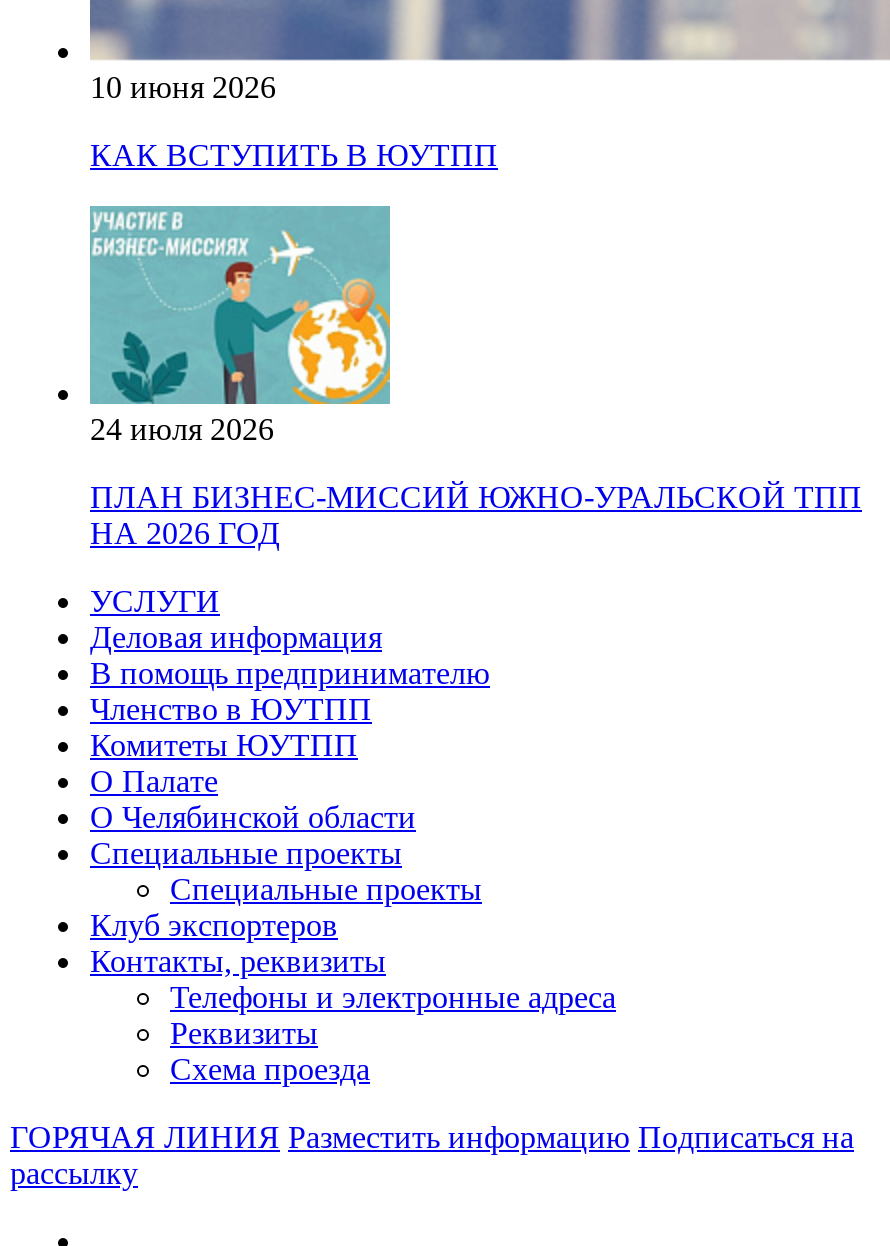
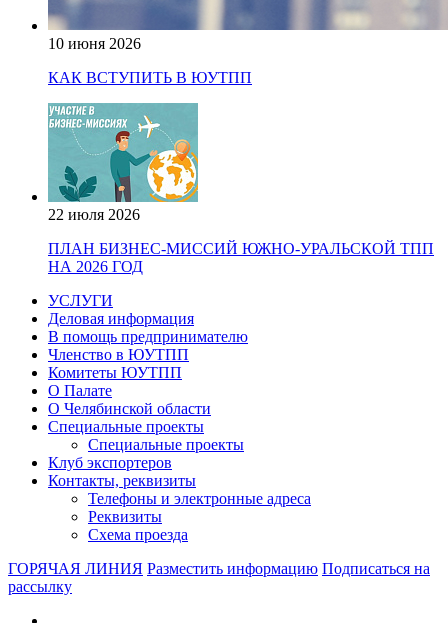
[90,412,274,446] 24 июля 2026 -> [48,206,140,223] 22 июля 2026

